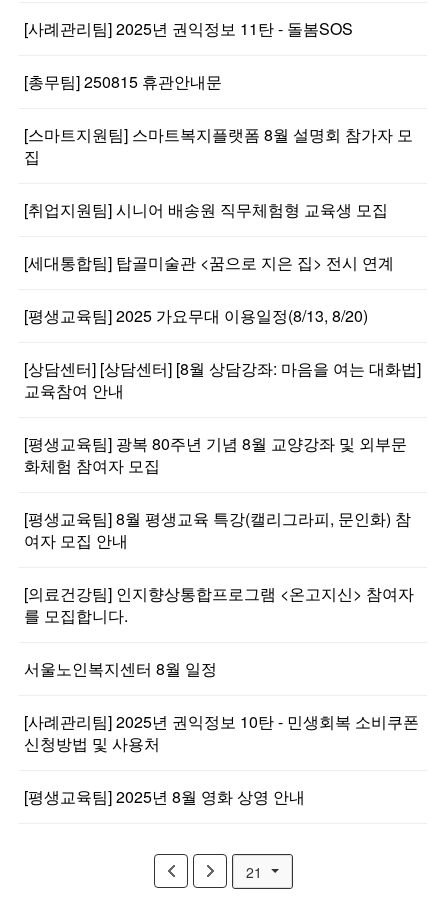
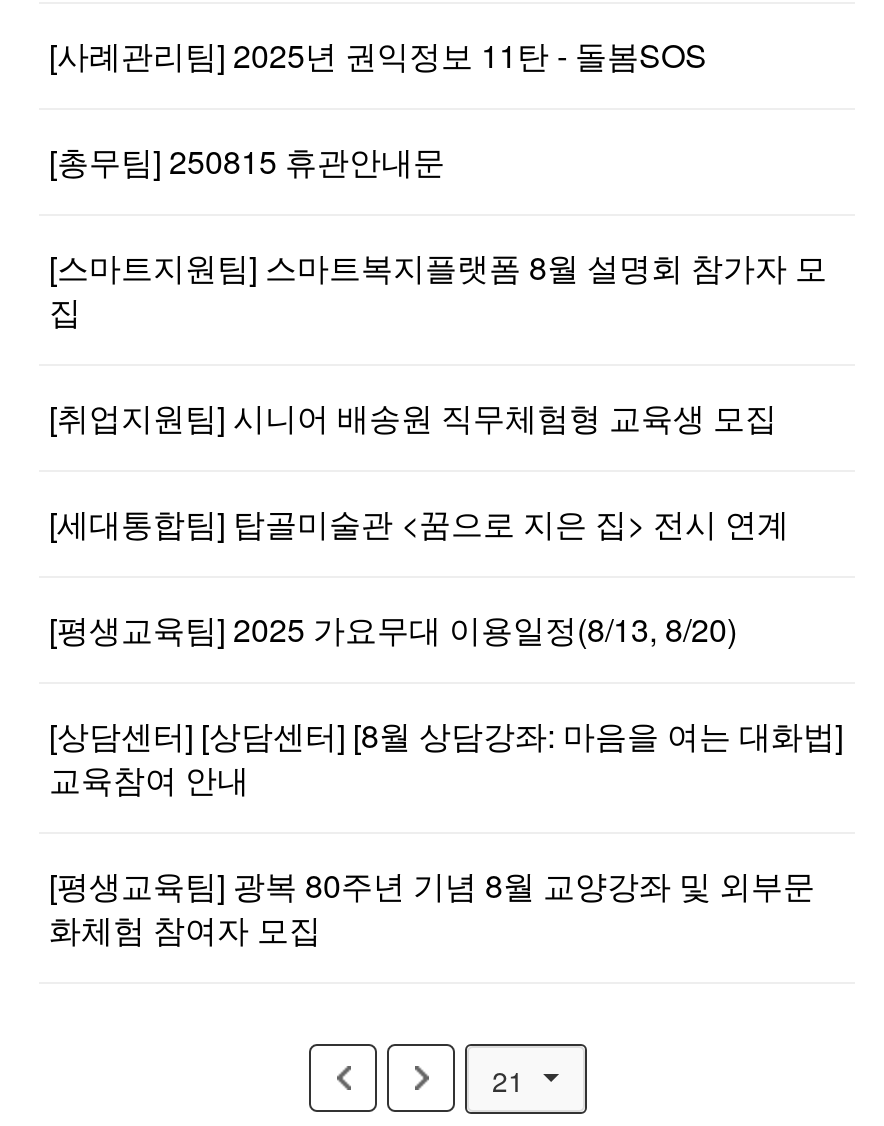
[24,507,419,808] [평생교육팀] 8월 평생교육 특강(캘리그라피, 문인화) 참 | 여자 모집 안내 | [의료건강팀] 인지향상통합프로그램 <온고지신> 참여자 | 를 모집합니다. | 서울노인복지센터 8월 일정 | [사례관리팀] 2025년 권익정보 10탄 - 민생회복 소비쿠폰 | 신청방법 및 사용처 | [평생교육팀] 2025년 8월 영화 상영 안내 -> none

